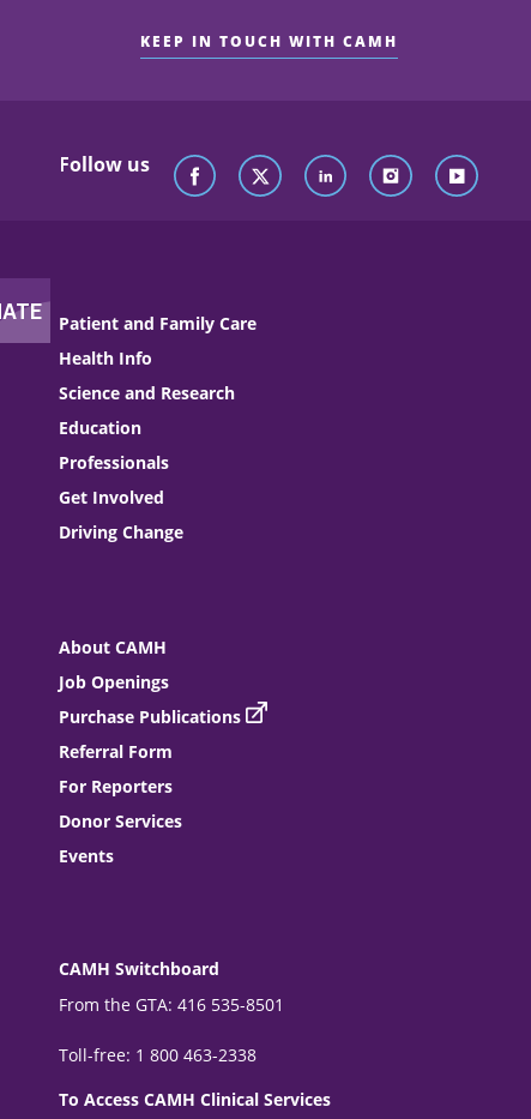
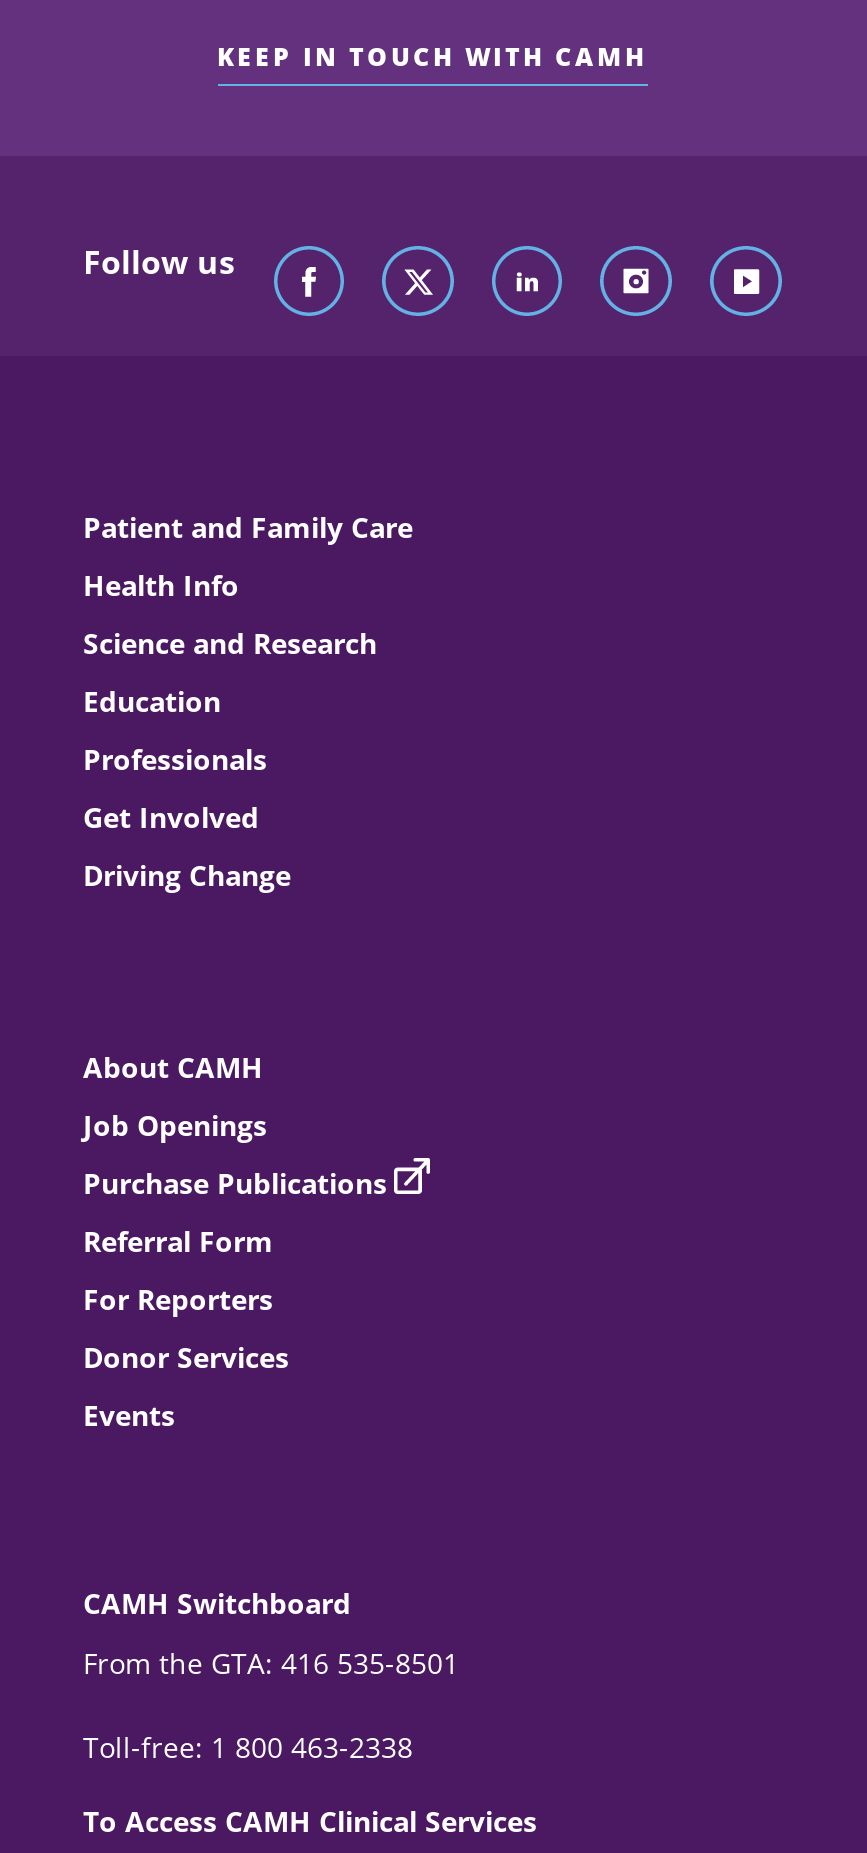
[4,279,50,343] [image] -> none

